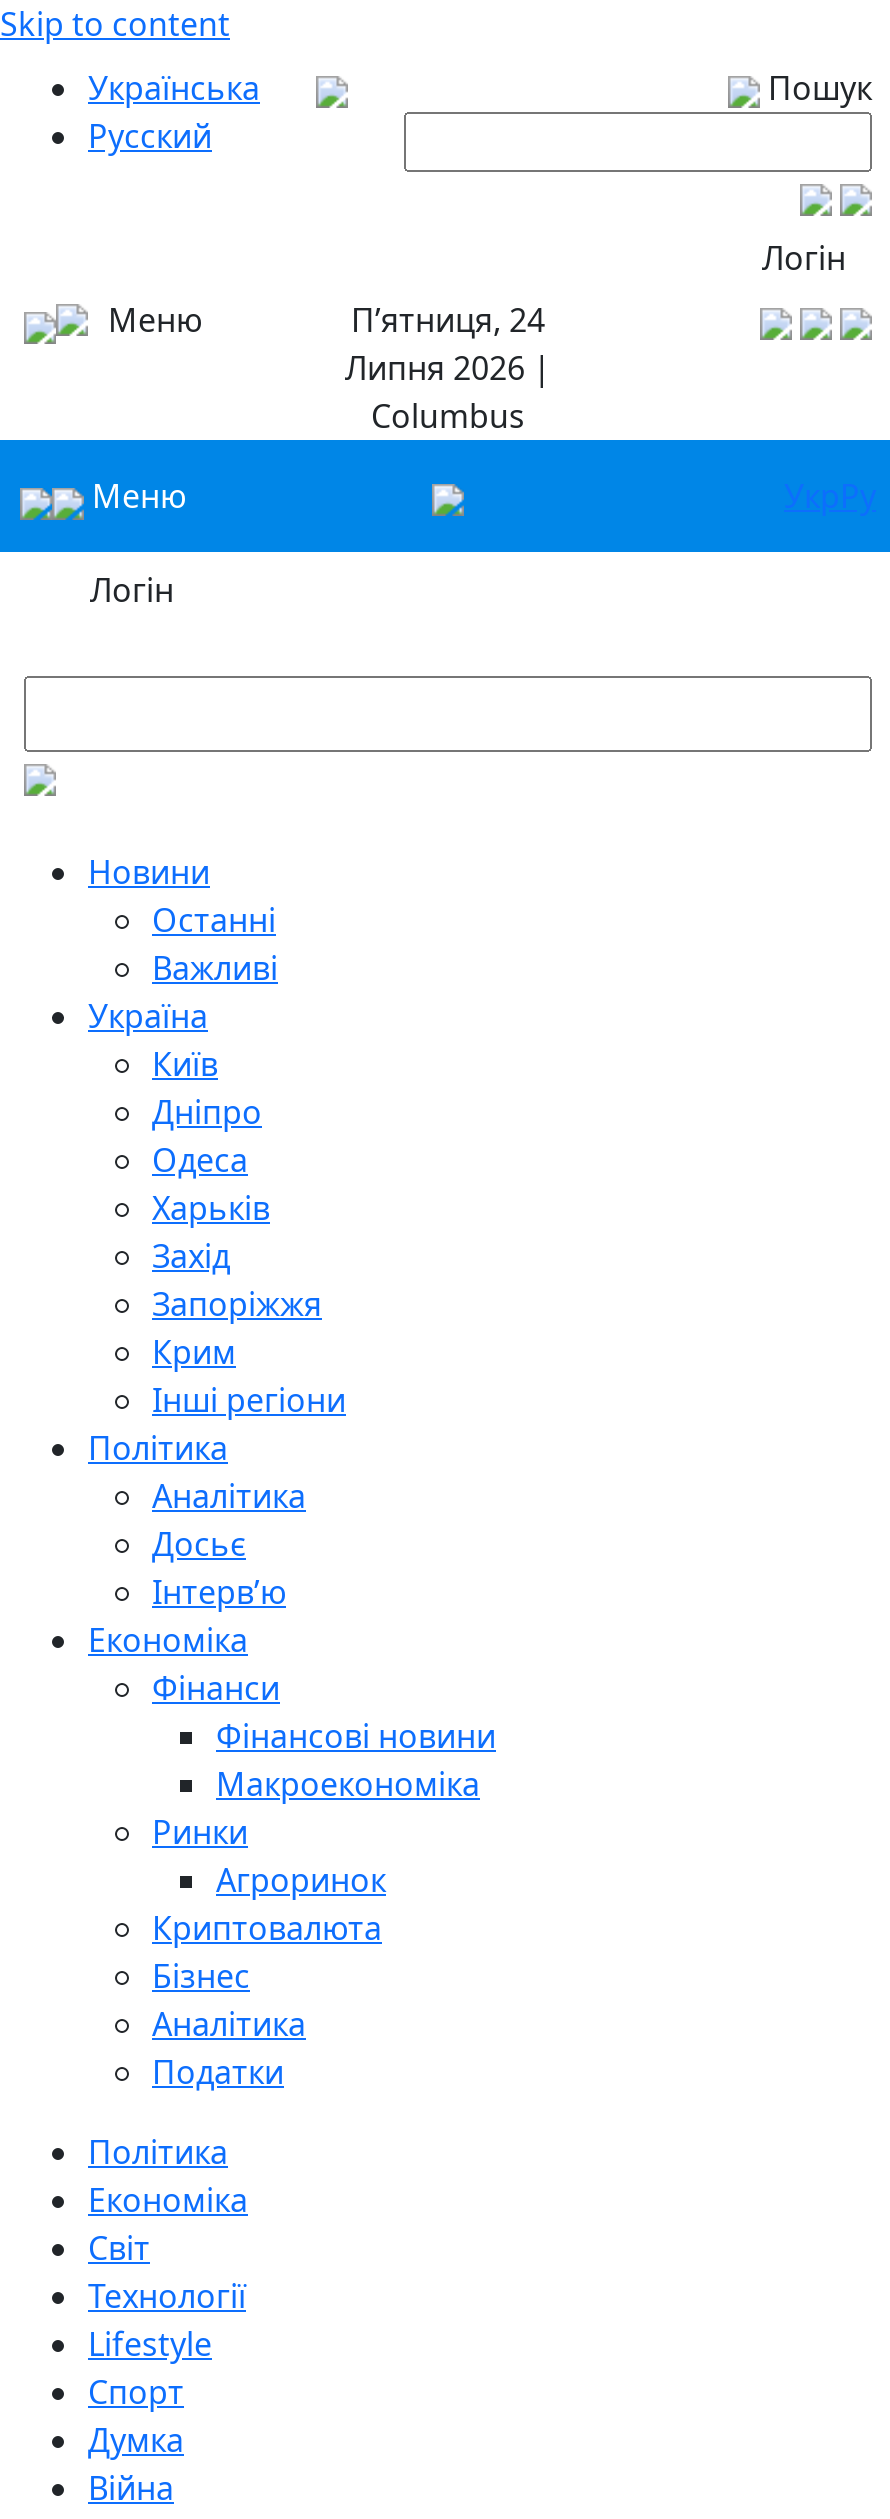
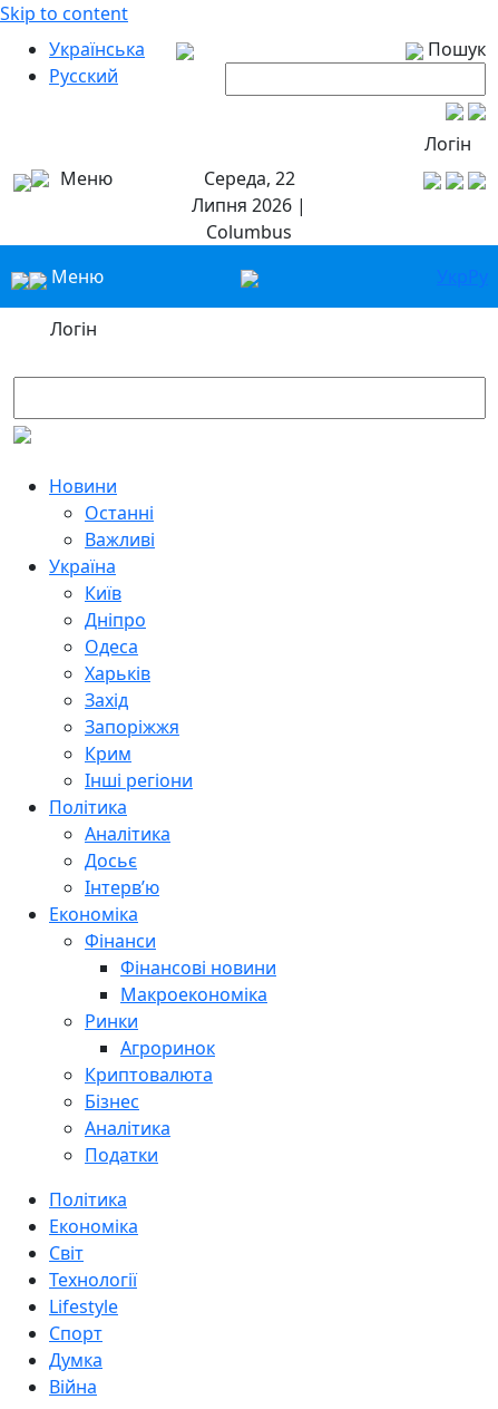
[351,298,545,342] П’ятниця, 24 -> [204,166,295,191] Середа, 22

